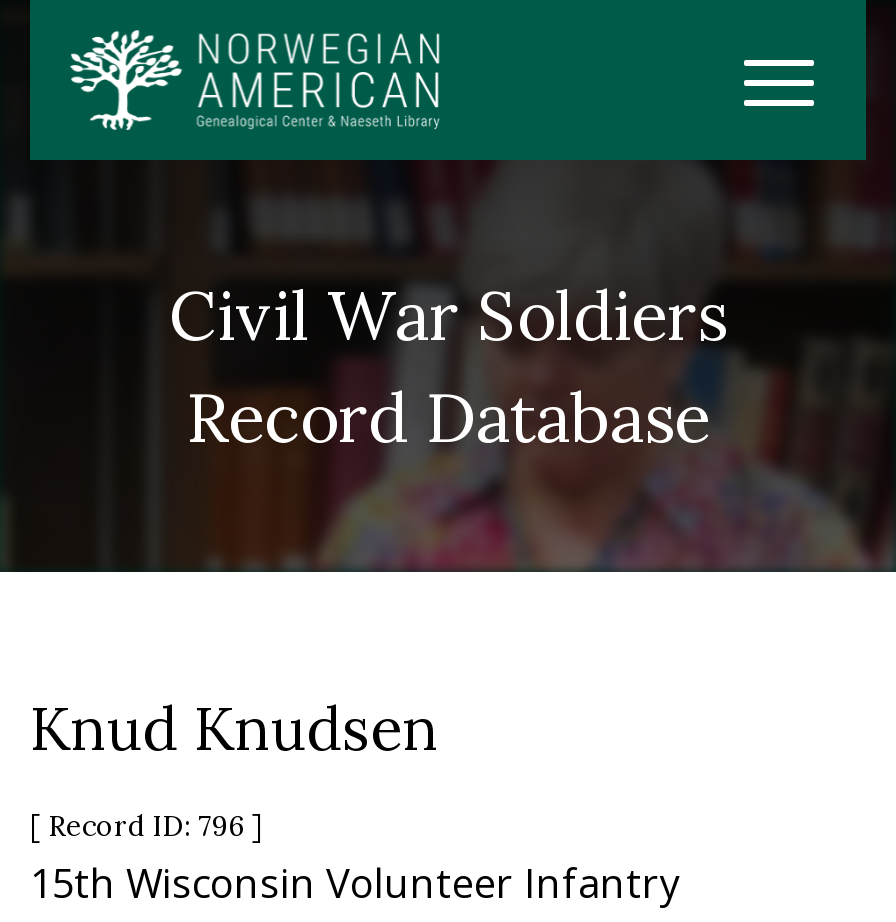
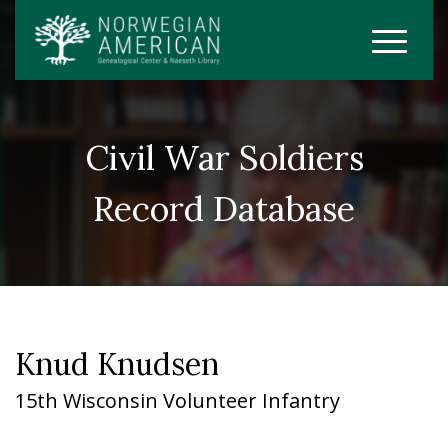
[30,808,262,844] [ Record ID: 796 ] -> none

